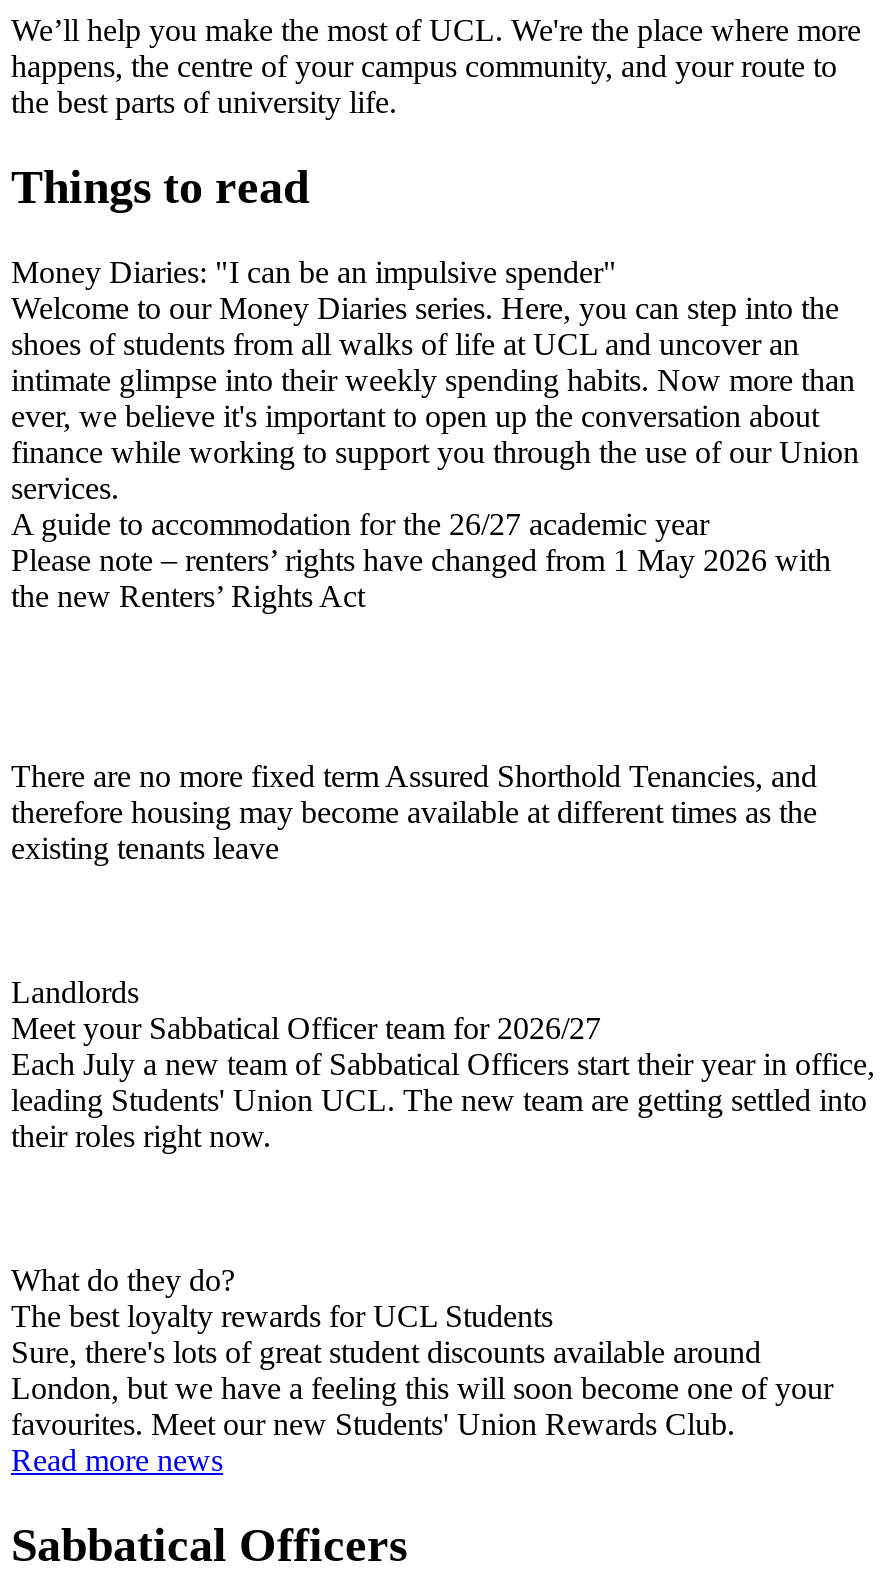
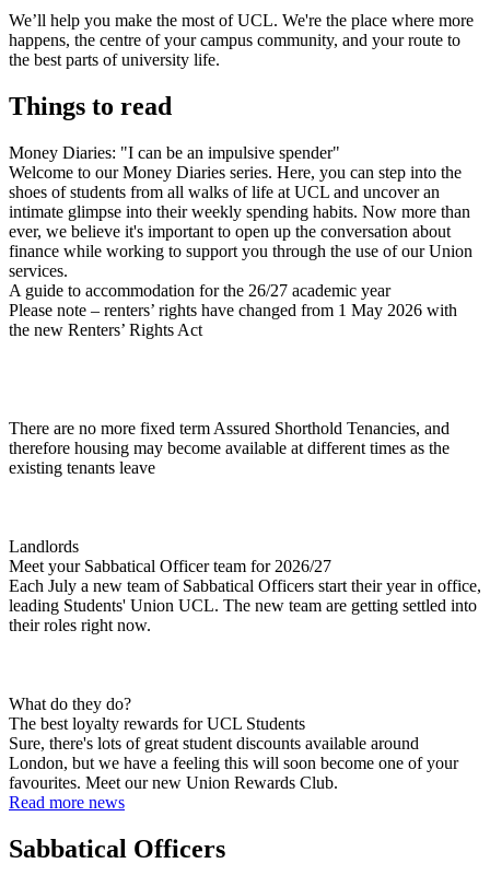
[11,1406,735,1440] favourites. Meet our new Students' Union Rewards Club. -> [9,773,338,792] favourites. Meet our new Union Rewards Club.

